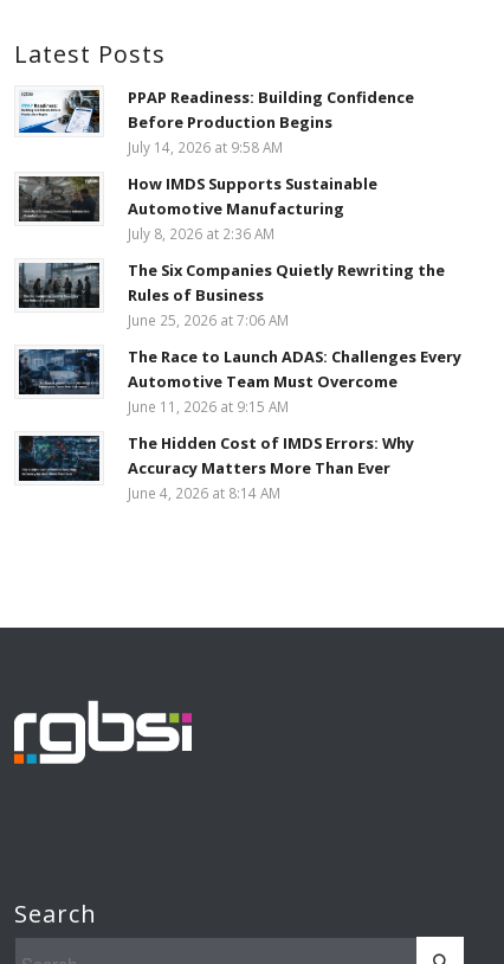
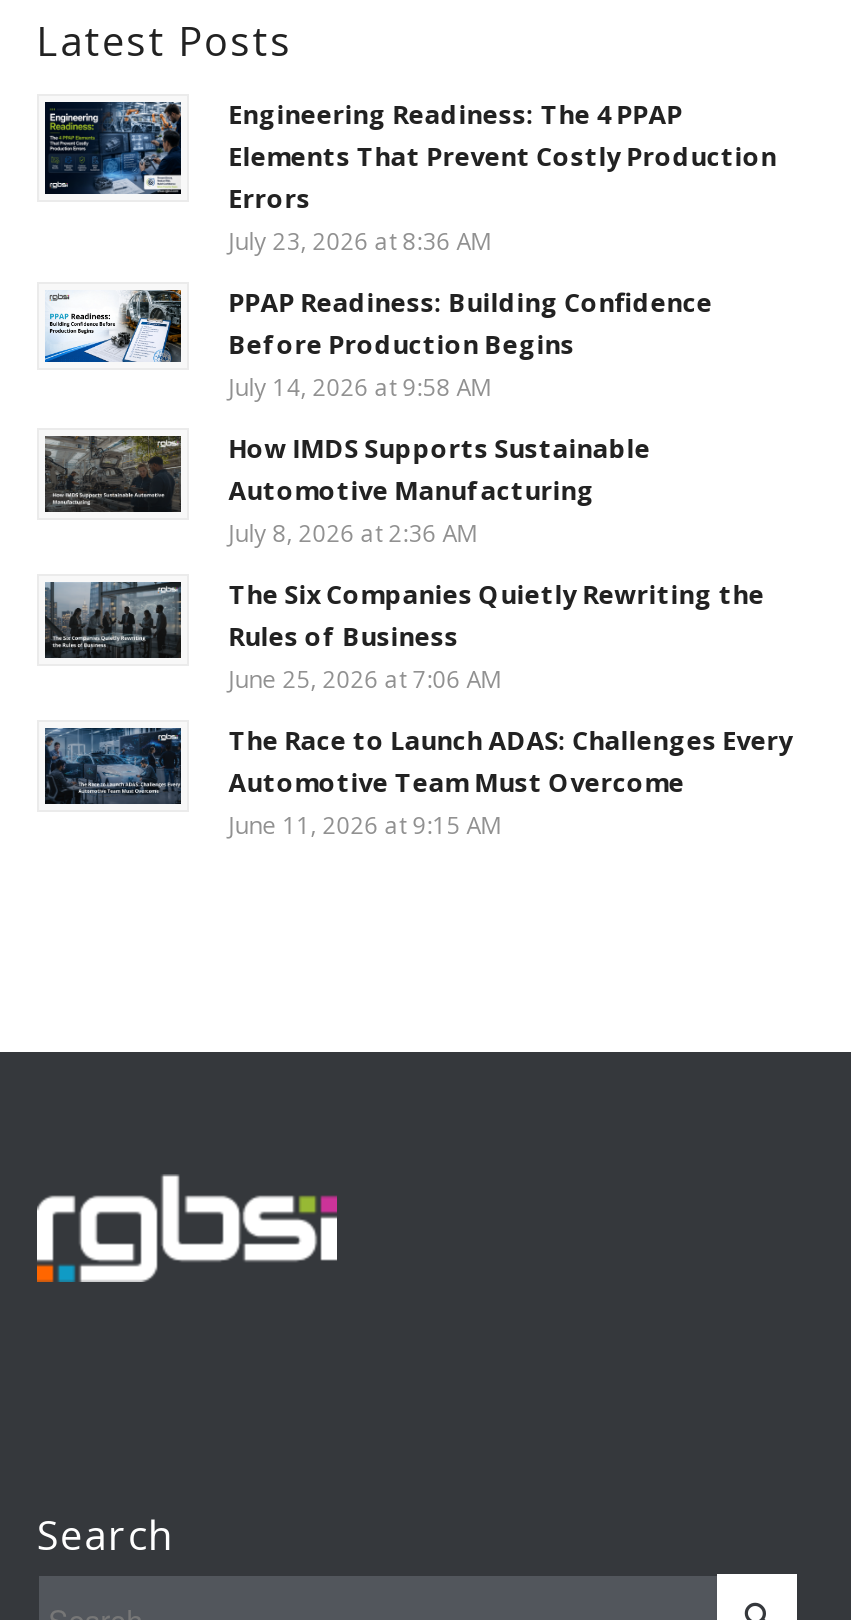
none -> [43,96,777,256] [image] | Engineering Readiness: The 4 PPAP | Elements That Prevent Costly Production | Errors | July 23, 2026 at 8:36 AM
moved [18,87,461,416] -> [43,284,793,840]: [image] | PPAP Readiness: Building Confidence | Before Production Begins | ... | Automotive Team Must Overcome | June 11, 2026 at 9:15 AM
[20,432,414,502] [image] | The Hidden Cost of IMDS Errors: Why | Accuracy Matters More Than Ever | June 4, 2026 at 8:14 AM -> none

